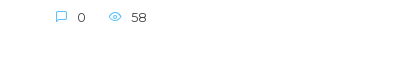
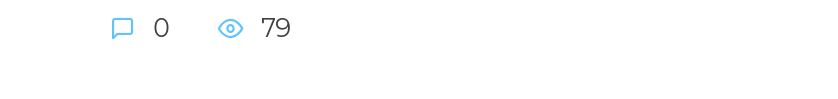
[130,10,146,25] 58 -> [261,14,291,44] 79

